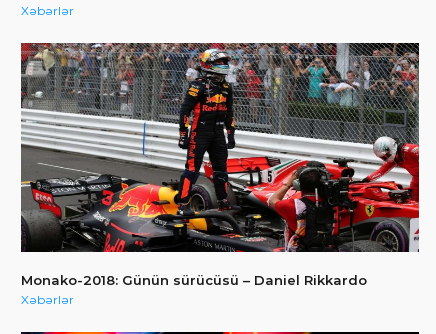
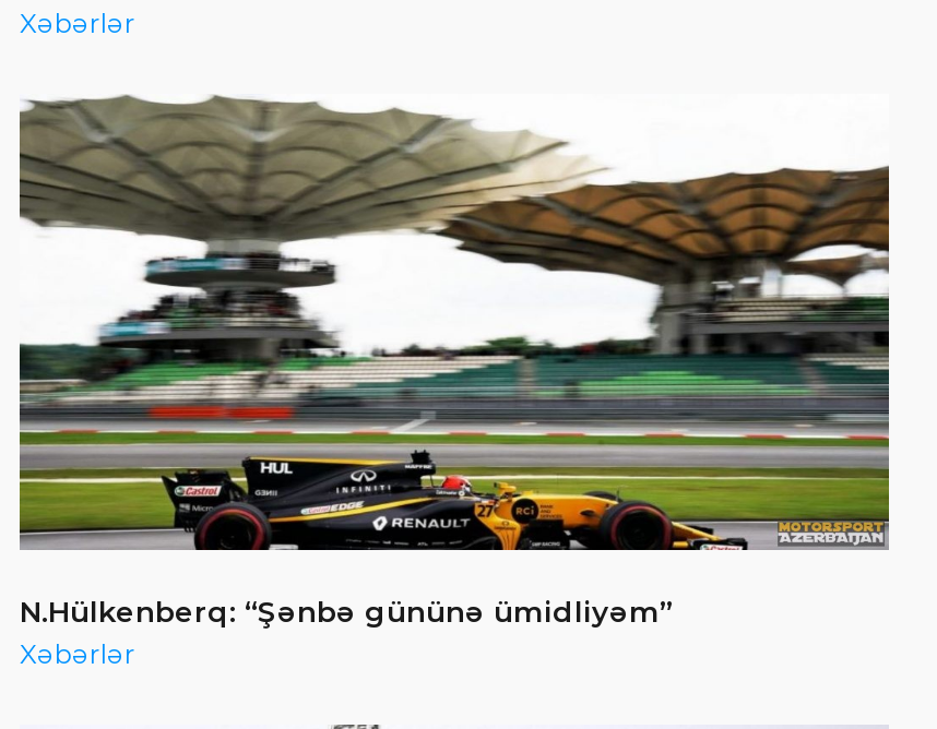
[20,42,420,288] [image] | Monako-2018: Günün sürücüsü – Daniel Rikkardo -> [17,94,891,628] [image] | N.Hülkenberq: “Şənbə gününə ümidliyəm”

